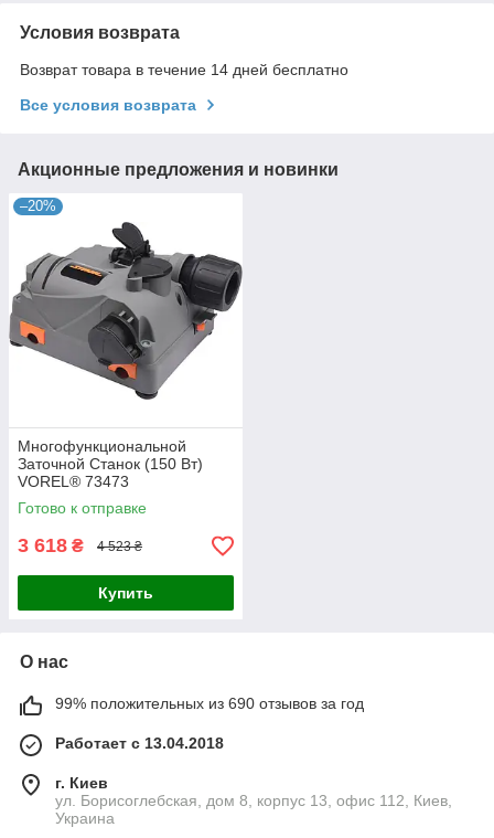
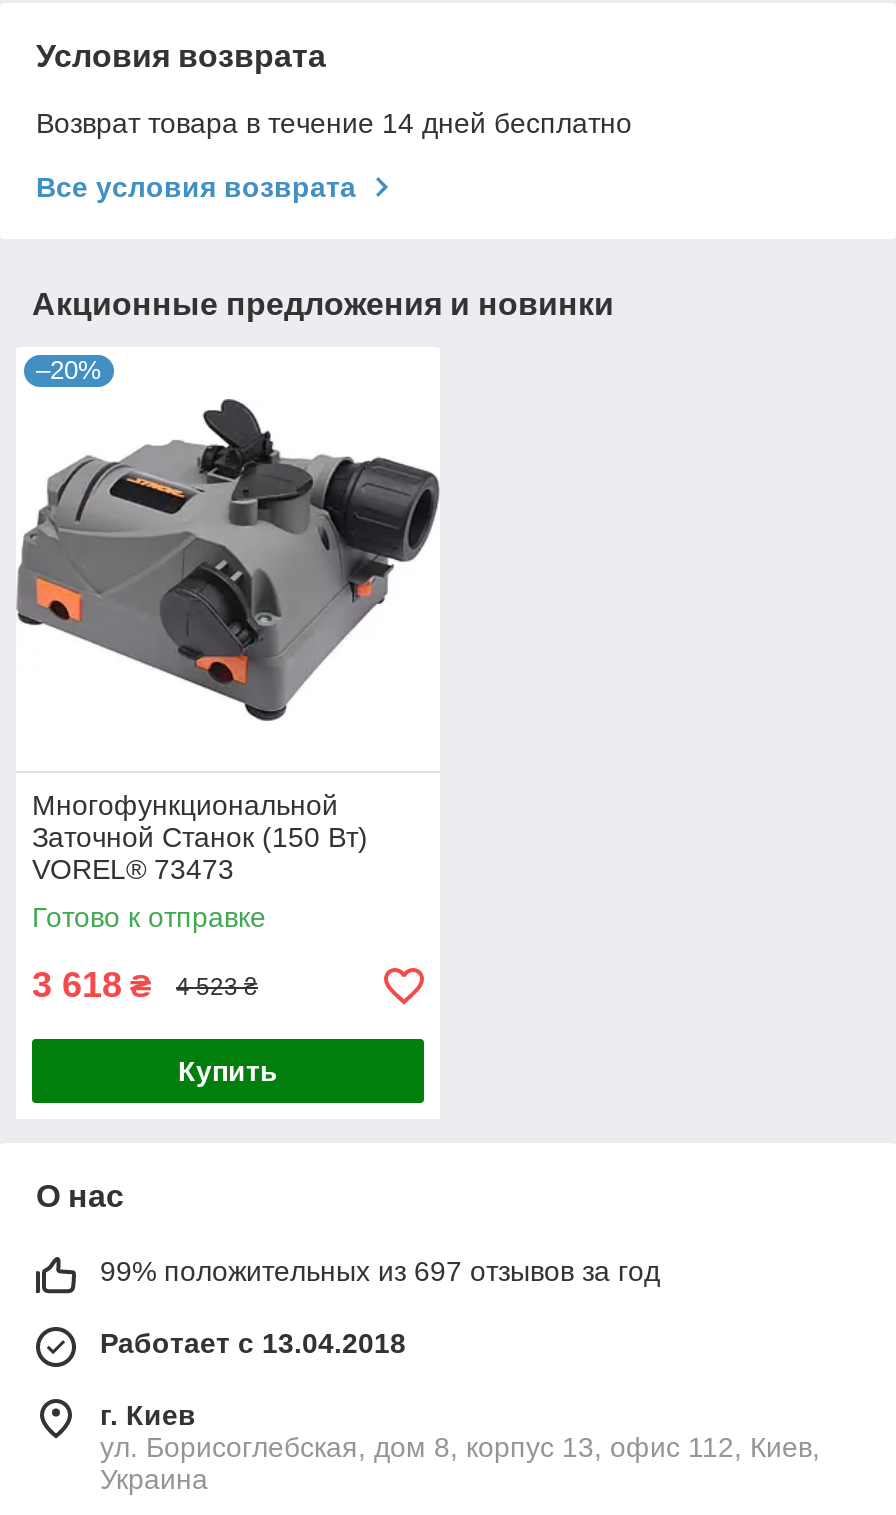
[55,695,364,712] 99% положительных из 690 отзывов за год -> [100,1255,660,1287] 99% положительных из 697 отзывов за год

